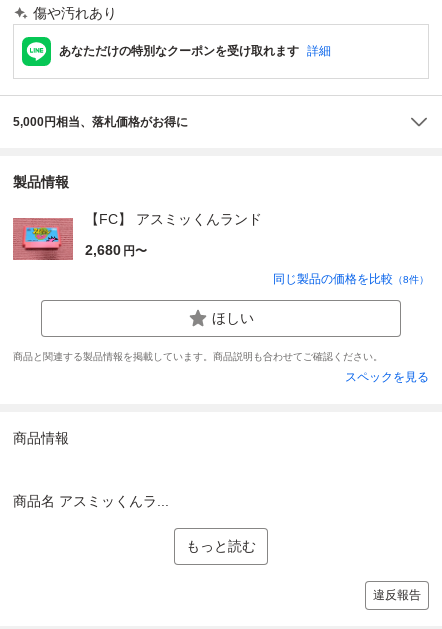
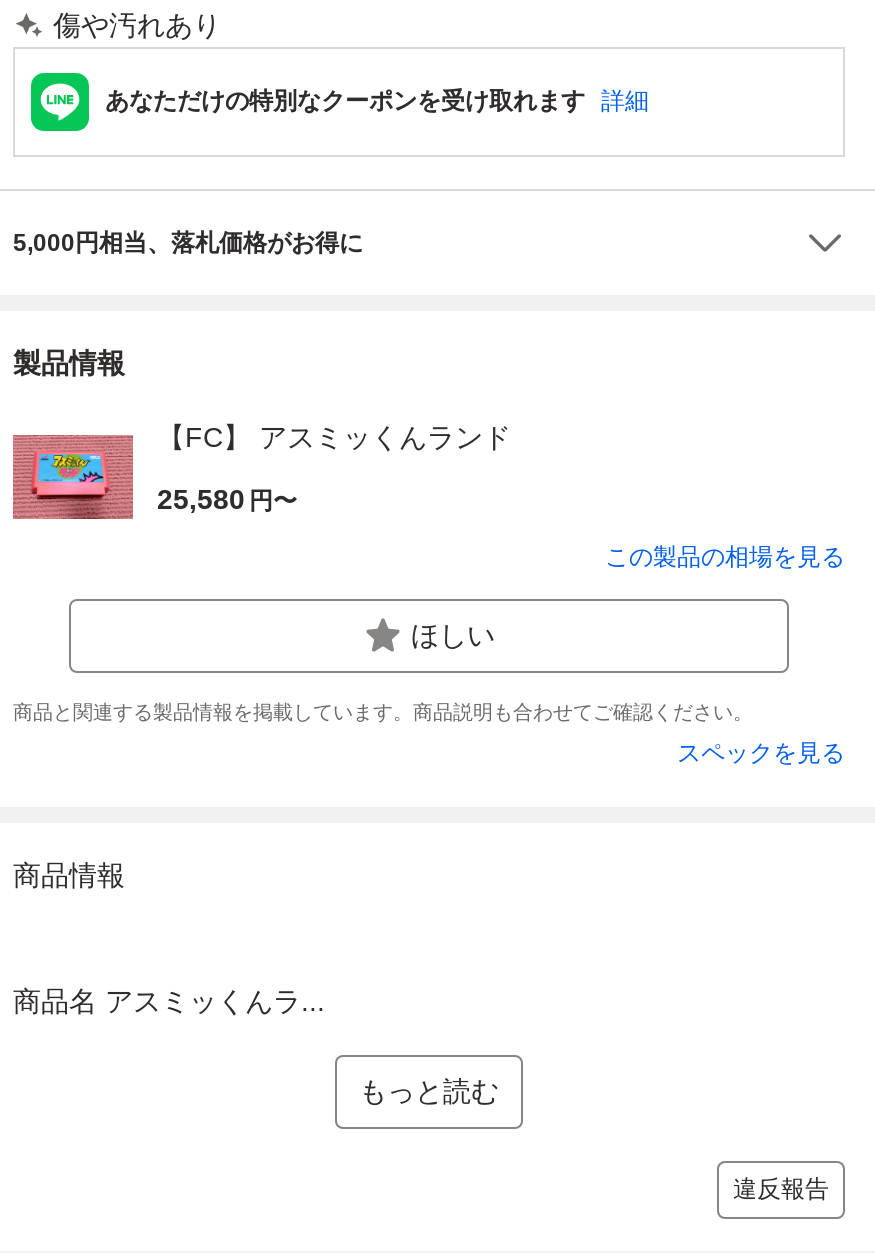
[85,242,147,258] 2,680 円〜 -> [157,483,297,515] 25,580 円〜
[273,272,429,286] 同じ製品の価格を比較（8件） -> [605,543,845,571] この製品の相場を見る

